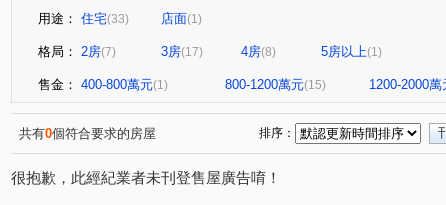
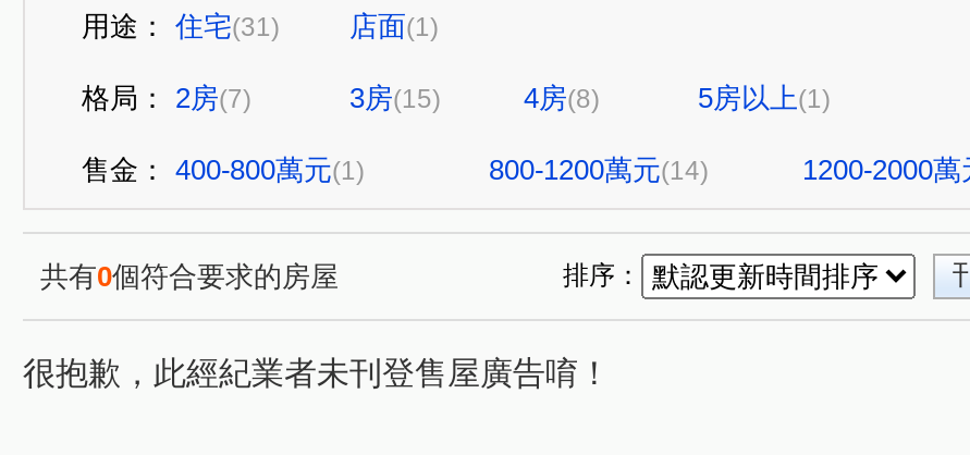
[38,11,129,26] 用途： 住宅(33) -> [82,10,280,42] 用途： 住宅(31)
[161,44,203,59] 3房(17) -> [349,82,441,114] 3房(15)
[225,77,326,92] 800-1200萬元(15) -> [489,153,709,186] 800-1200萬元(14)

